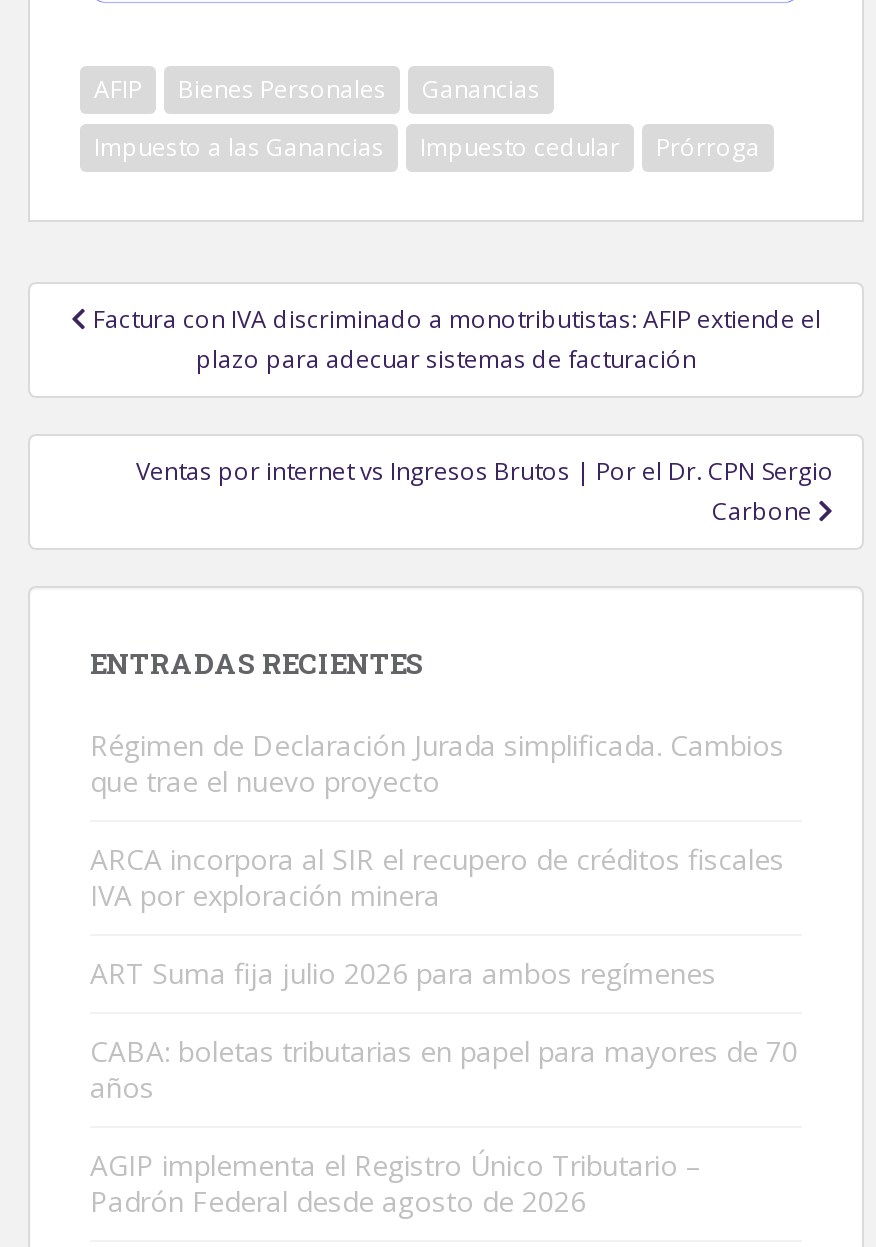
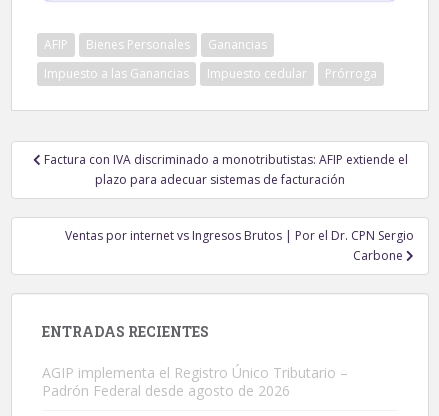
[90,725,798,1105] Régimen de Declaración Jurada simplificada. Cambios | que trae el nuevo proyecto | ARCA incorpora al SIR el recupero de créditos fiscales | IVA por exploración minera | ART Suma fija julio 2026 para ambos regímenes | CABA: boletas tributarias en papel para mayores de 70 | años -> none

